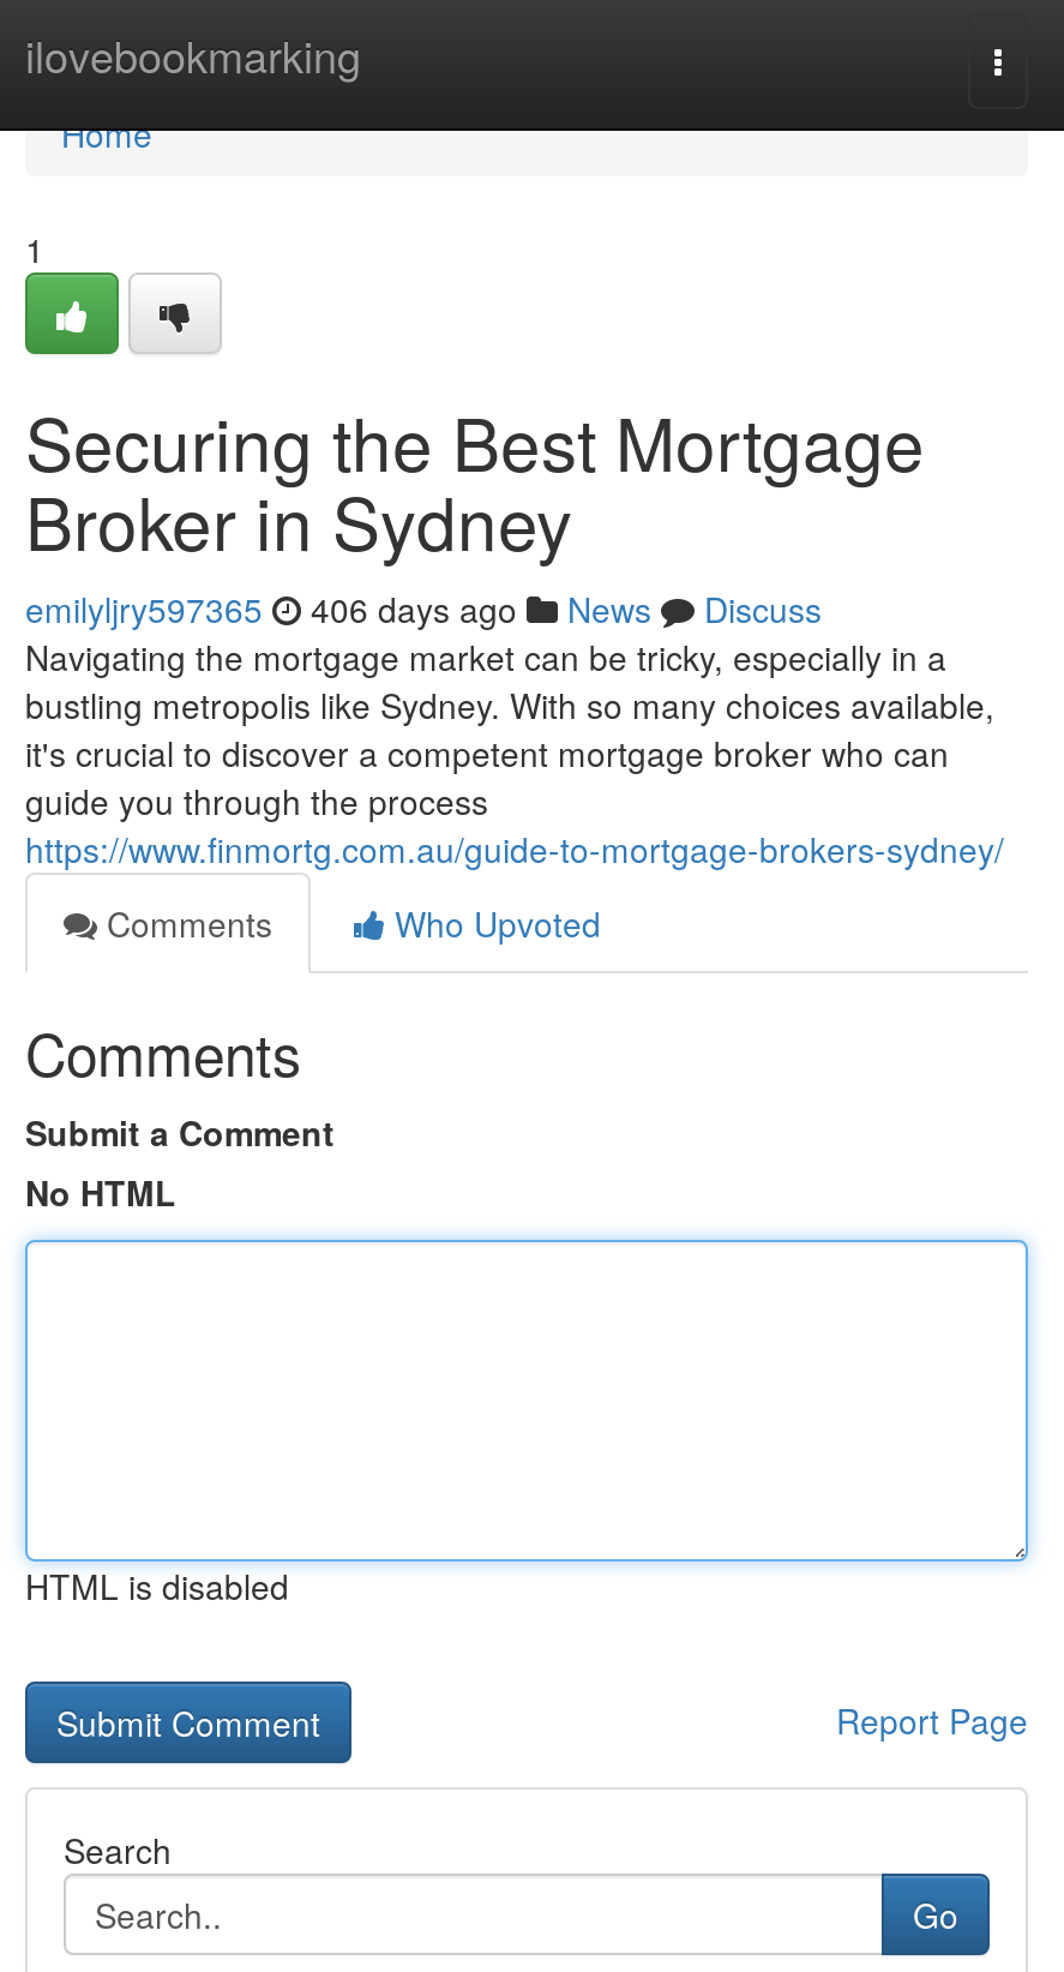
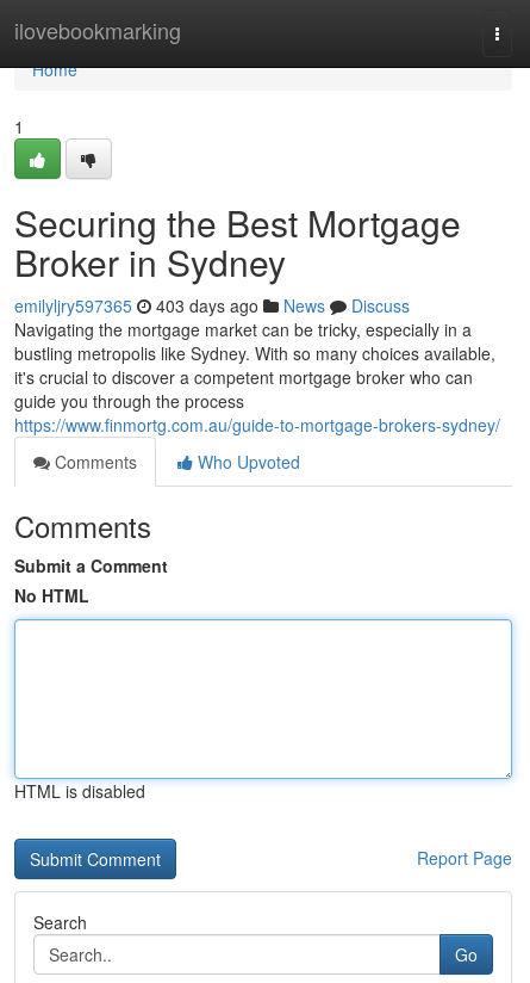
[25,585,822,633] emilyljry597365 406 days ago News Discuss -> [14,293,410,317] emilyljry597365 403 days ago News Discuss

